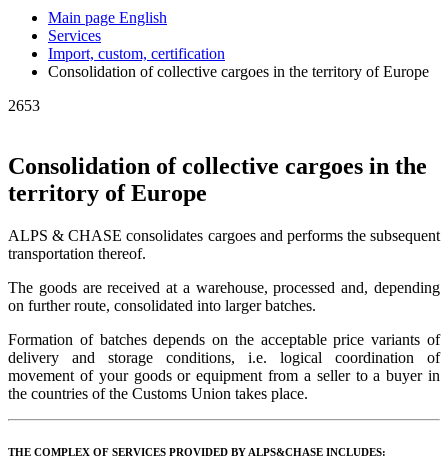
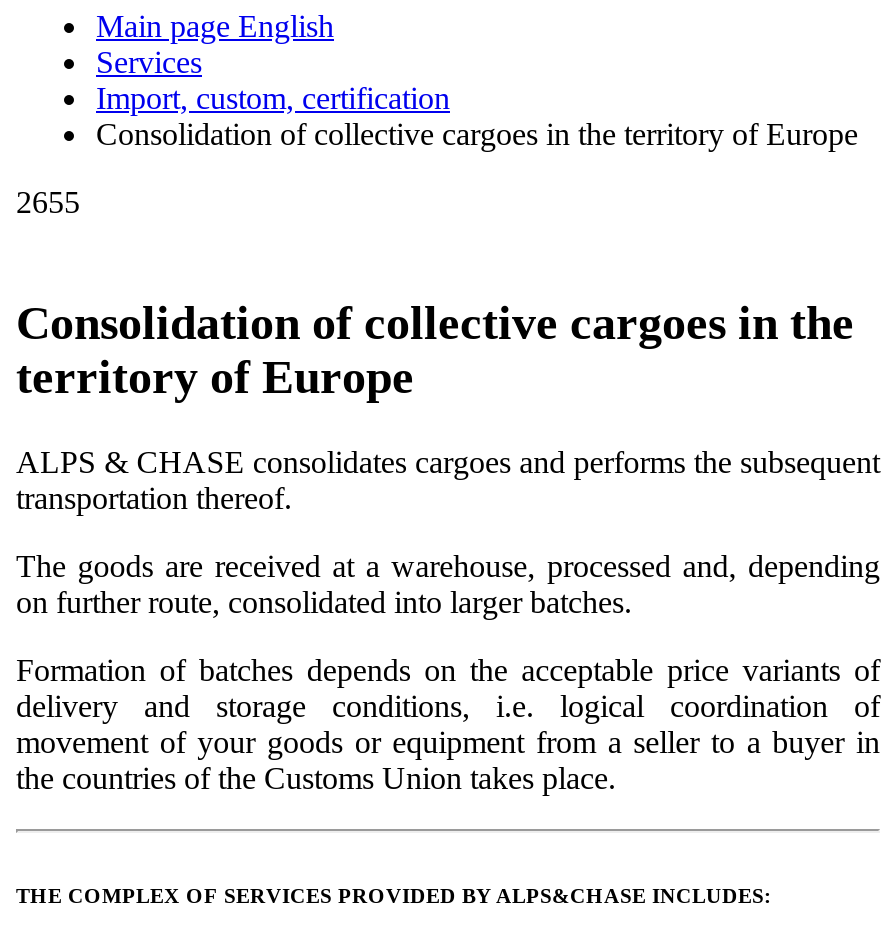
[8,97,40,114] 2653 -> [16,185,80,219] 2655

